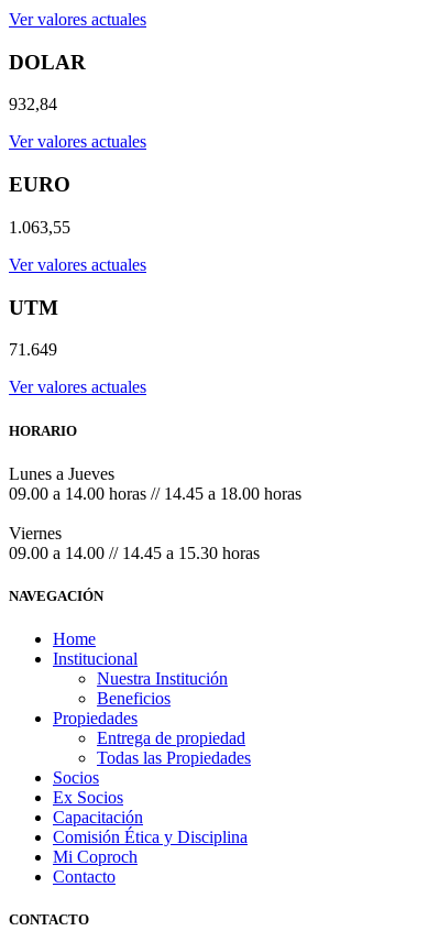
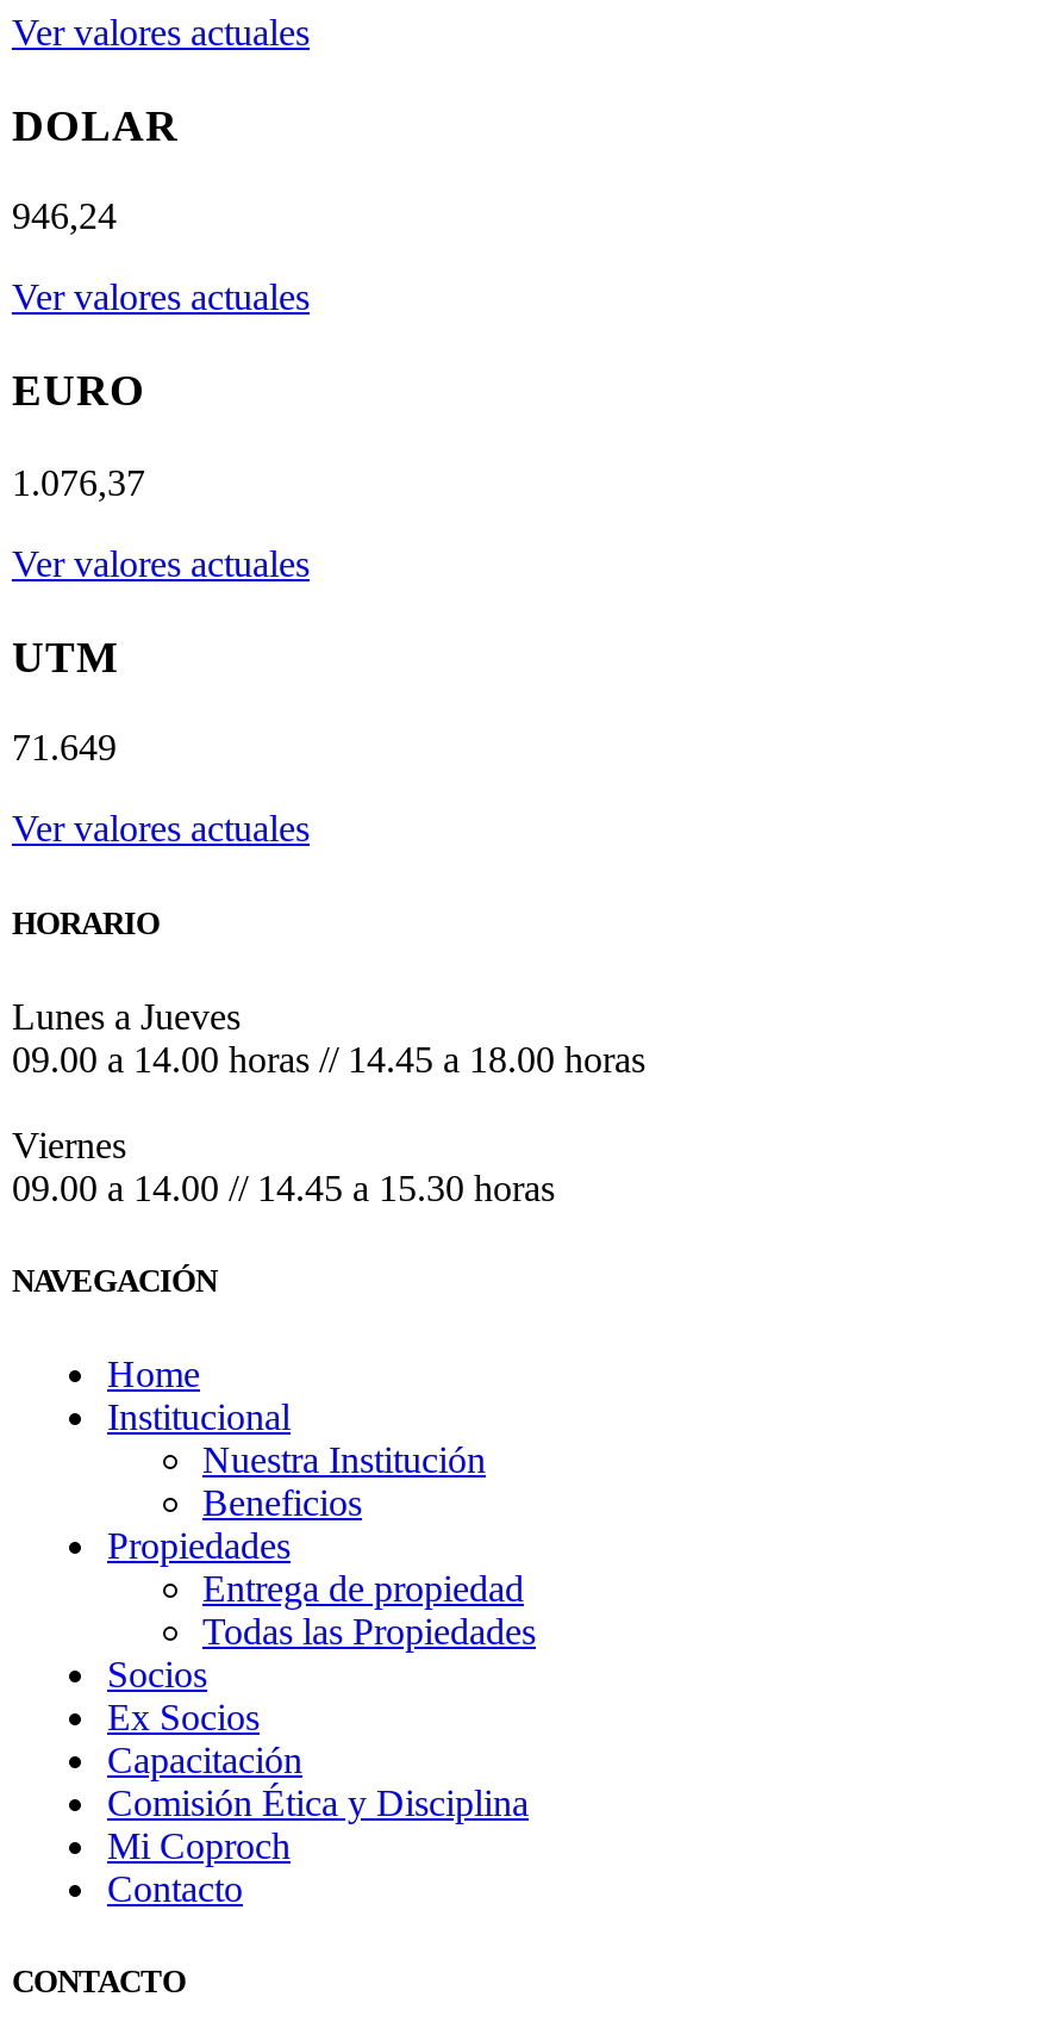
[9,95,57,114] 932,84 -> [12,197,117,237] 946,24
[9,218,70,236] 1.063,55 -> [12,462,145,503] 1.076,37

